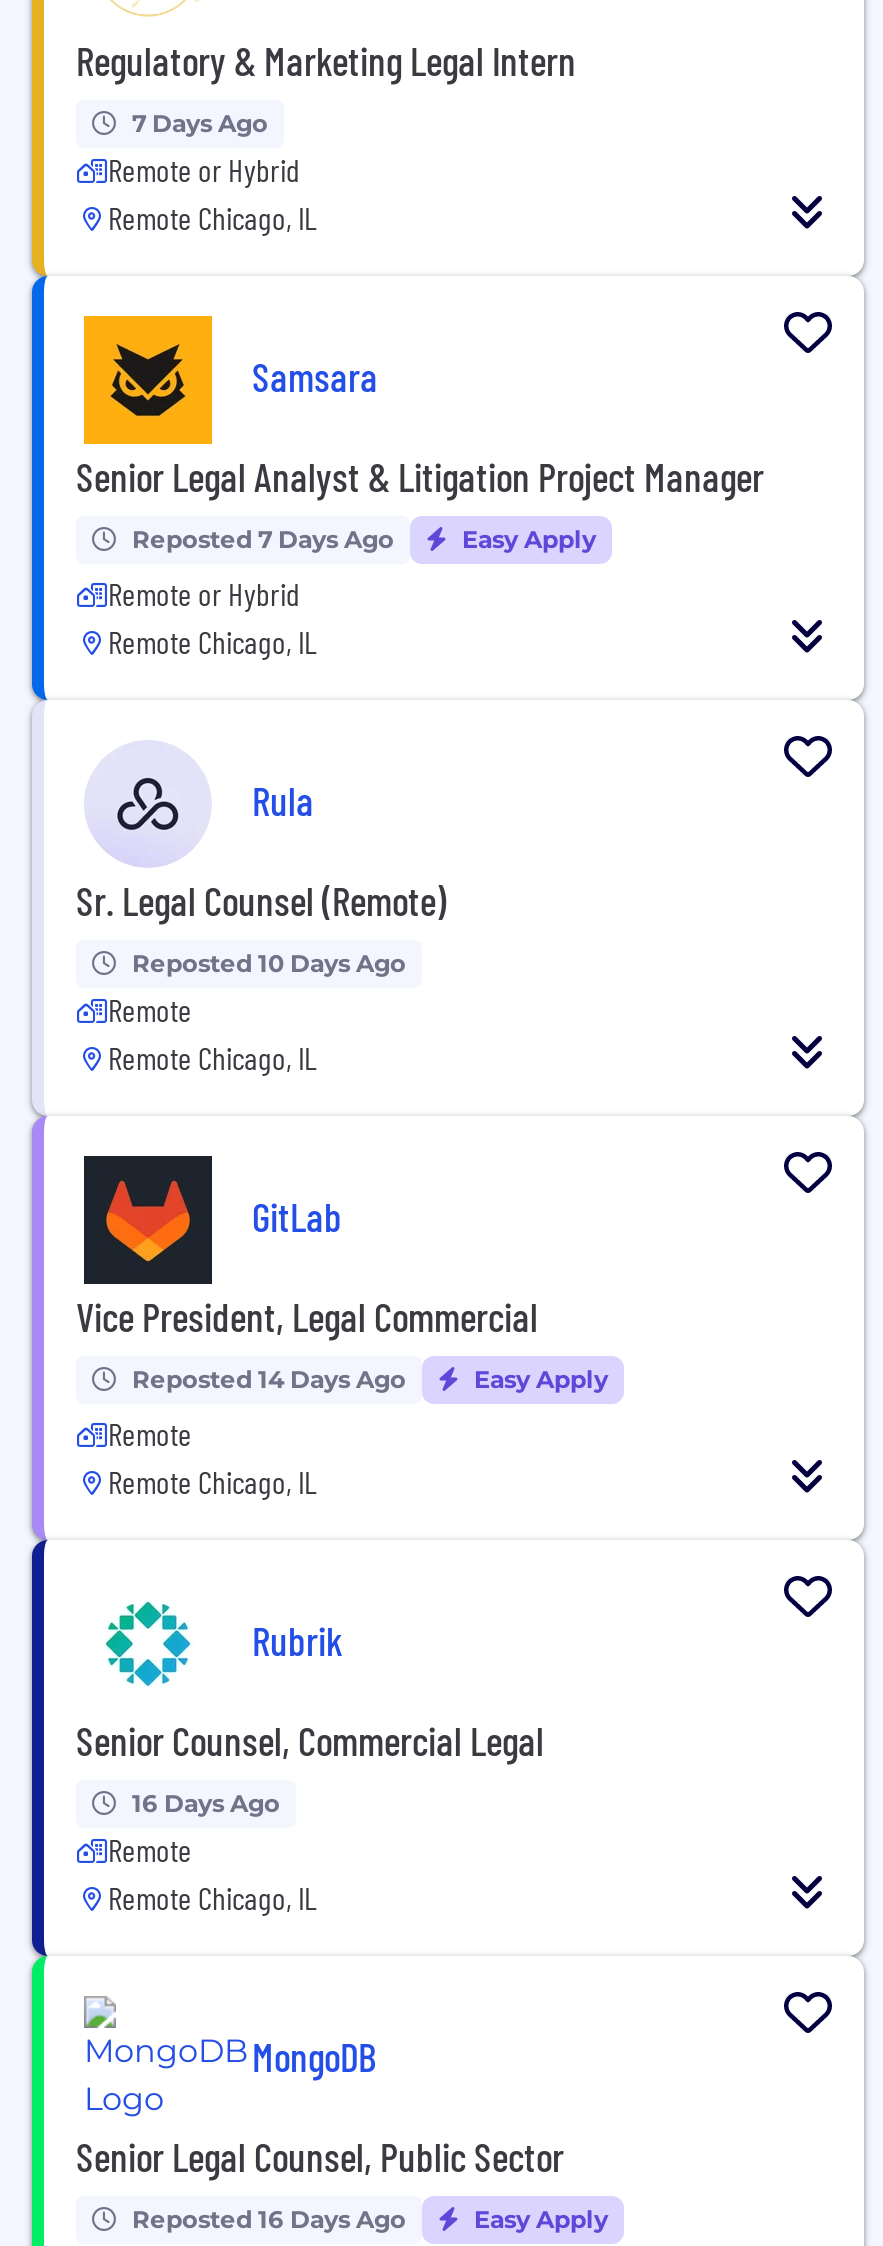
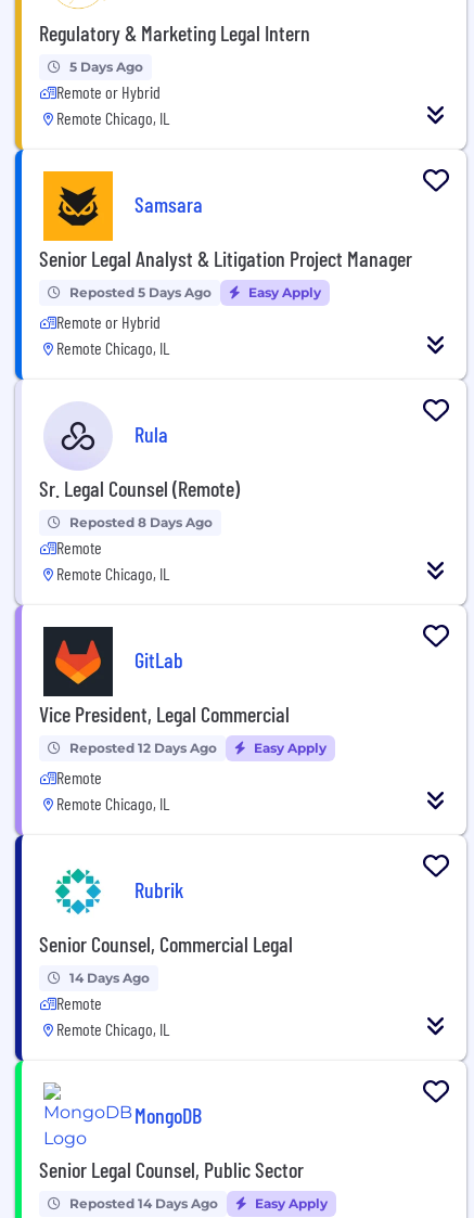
[132,107,268,137] 7 Days Ago -> [69,58,143,75] 5 Days Ago
[132,523,394,553] Reposted 7 Days Ago -> [69,284,212,300] Reposted 5 Days Ago
[132,947,406,977] Reposted 10 Days Ago -> [69,514,213,530] Reposted 8 Days Ago
moved [132,1363,406,1393] -> [69,1195,218,1211]: Reposted 14 Days Ago
none -> [69,739,217,756] Reposted 12 Days Ago
[132,1787,280,1817] 16 Days Ago -> [69,969,150,986] 14 Days Ago
[132,2203,406,2233] Reposted 16 Days Ago -> none

